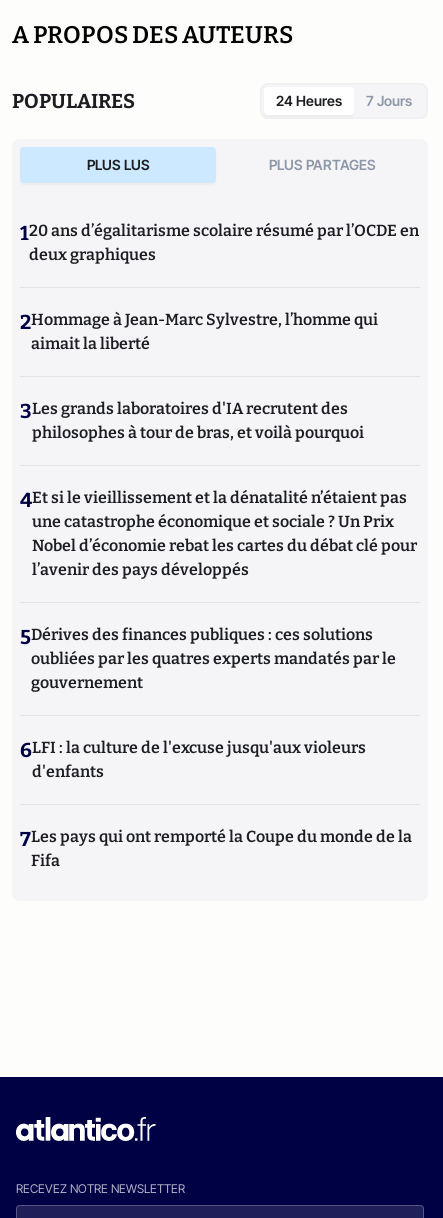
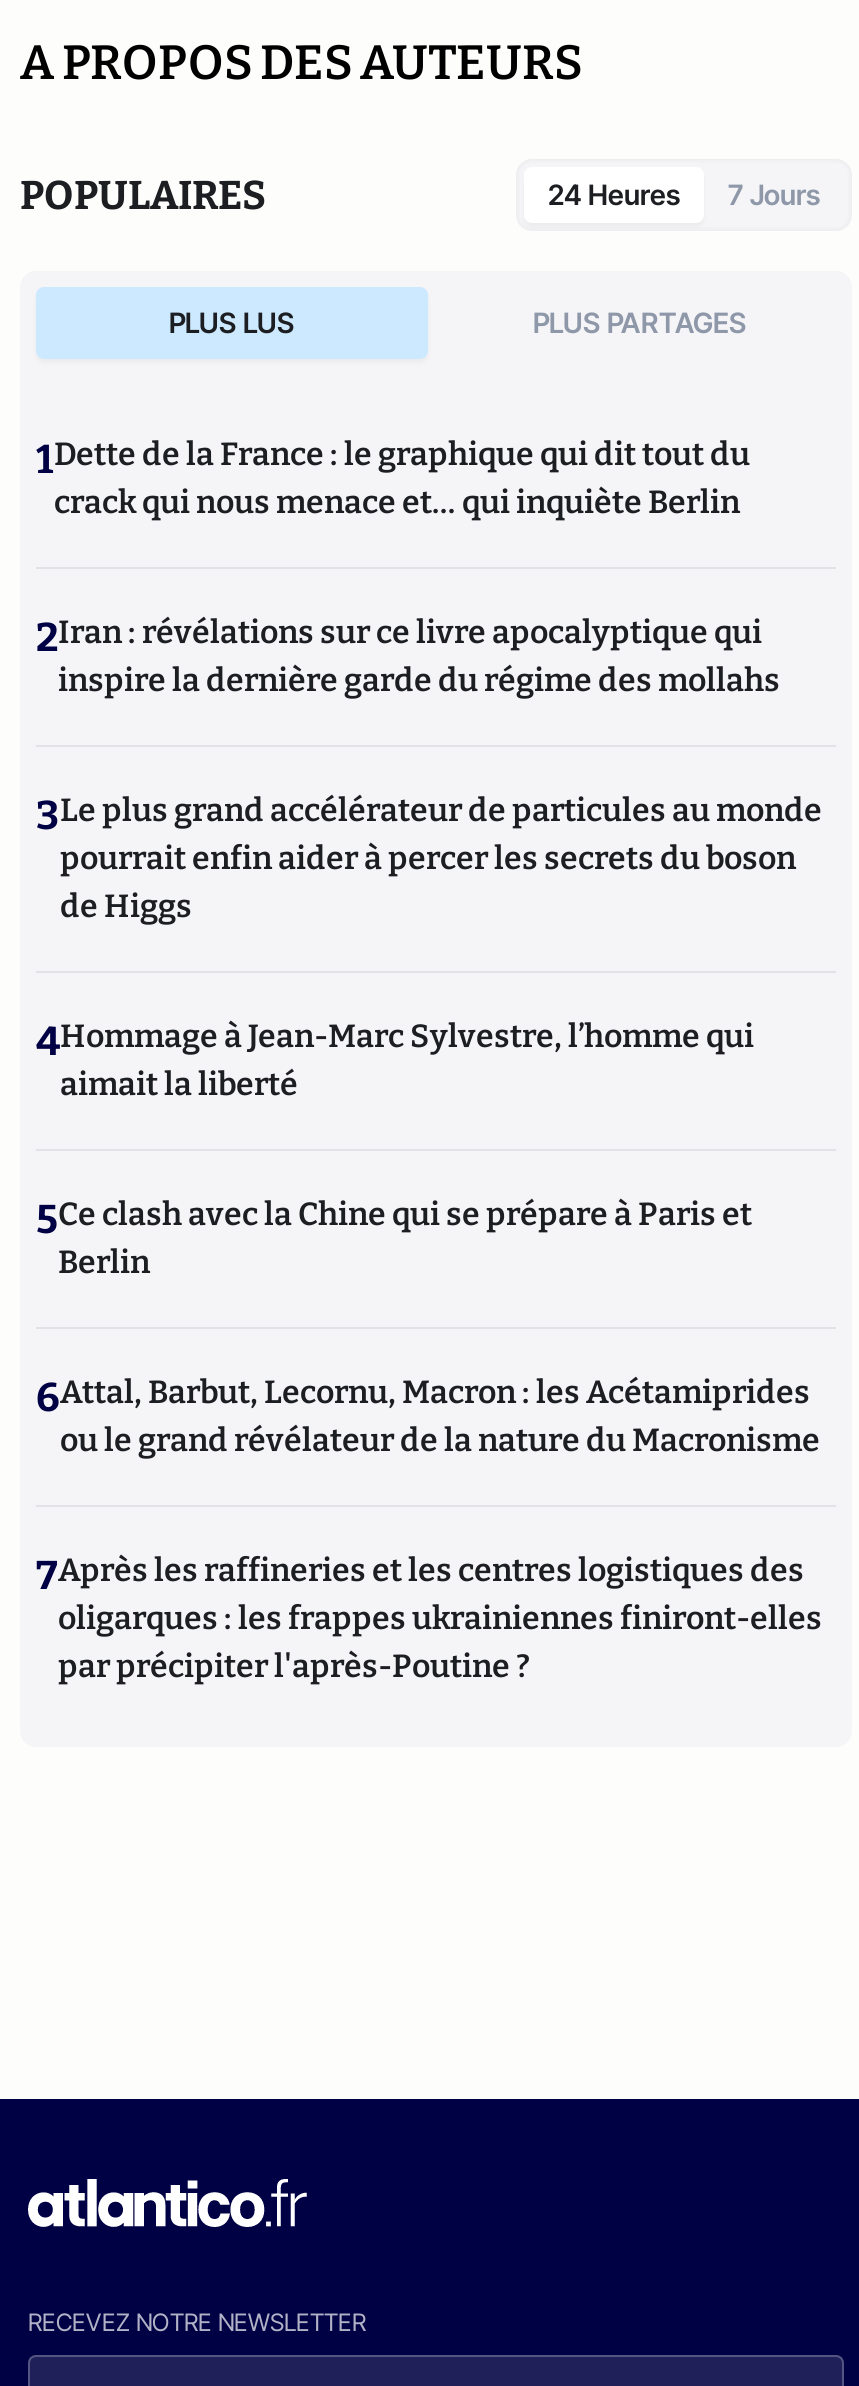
[20,221,419,334] 120 ans d’égalitarisme scolaire résumé par l’OCDE en | deux graphiques | 2Hommage à Jean-Marc Sylvestre, l’homme qui -> [36,434,822,1064] 1Dette de la France : le graphique qui dit tout du | crack qui nous menace et… qui inquiète Berlin | 2Iran : révélations sur ce livre apocalyptique qui | inspire la dernière garde du régime des mollahs | 3Le plus grand accélérateur de particules au monde | pourrait enfin aider à percer les secrets du boson | de Higgs | 4Hommage à Jean-Marc Sylvestre, l’homme qui
moved [31,334,150,353] -> [60,1064,298,1102]: aimait la liberté
[20,399,417,870] 3Les grands laboratoires d'IA recrutent des | philosophes à tour de bras, et voilà pourquoi | 4Et si le vieillissement et la dénatalité n’étaient pas | une catastrophe économique et sociale ? Un Prix | Nobel d’économie rebat les cartes du débat clé pour | l’avenir des pays développés | 5Dérives des finances publiques : ces solutions | oubliées par les quatres experts mandatés par le | gouvernement | 6LFI : la culture de l'excuse jusqu'aux violeurs | d'enfants | 7Les pays qui ont remporté la Coupe du monde de la | Fifa -> [36,1194,822,1684] 5Ce clash avec la Chine qui se prépare à Paris et | Berlin | 6Attal, Barbut, Lecornu, Macron : les Acétamiprides | ou le grand révélateur de la nature du Macronisme | 7Après les raffineries et les centres logistiques des | oligarques : les frappes ukrainiennes finiront-elles | par précipiter l'après-Poutine ?

